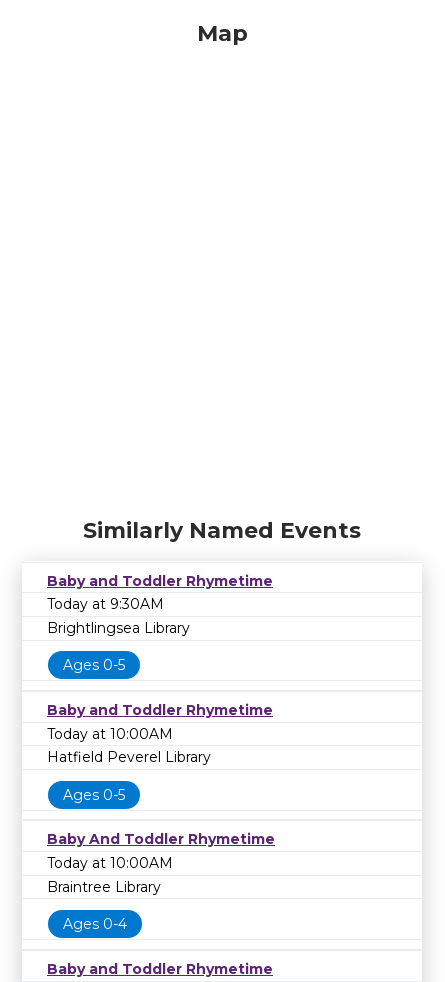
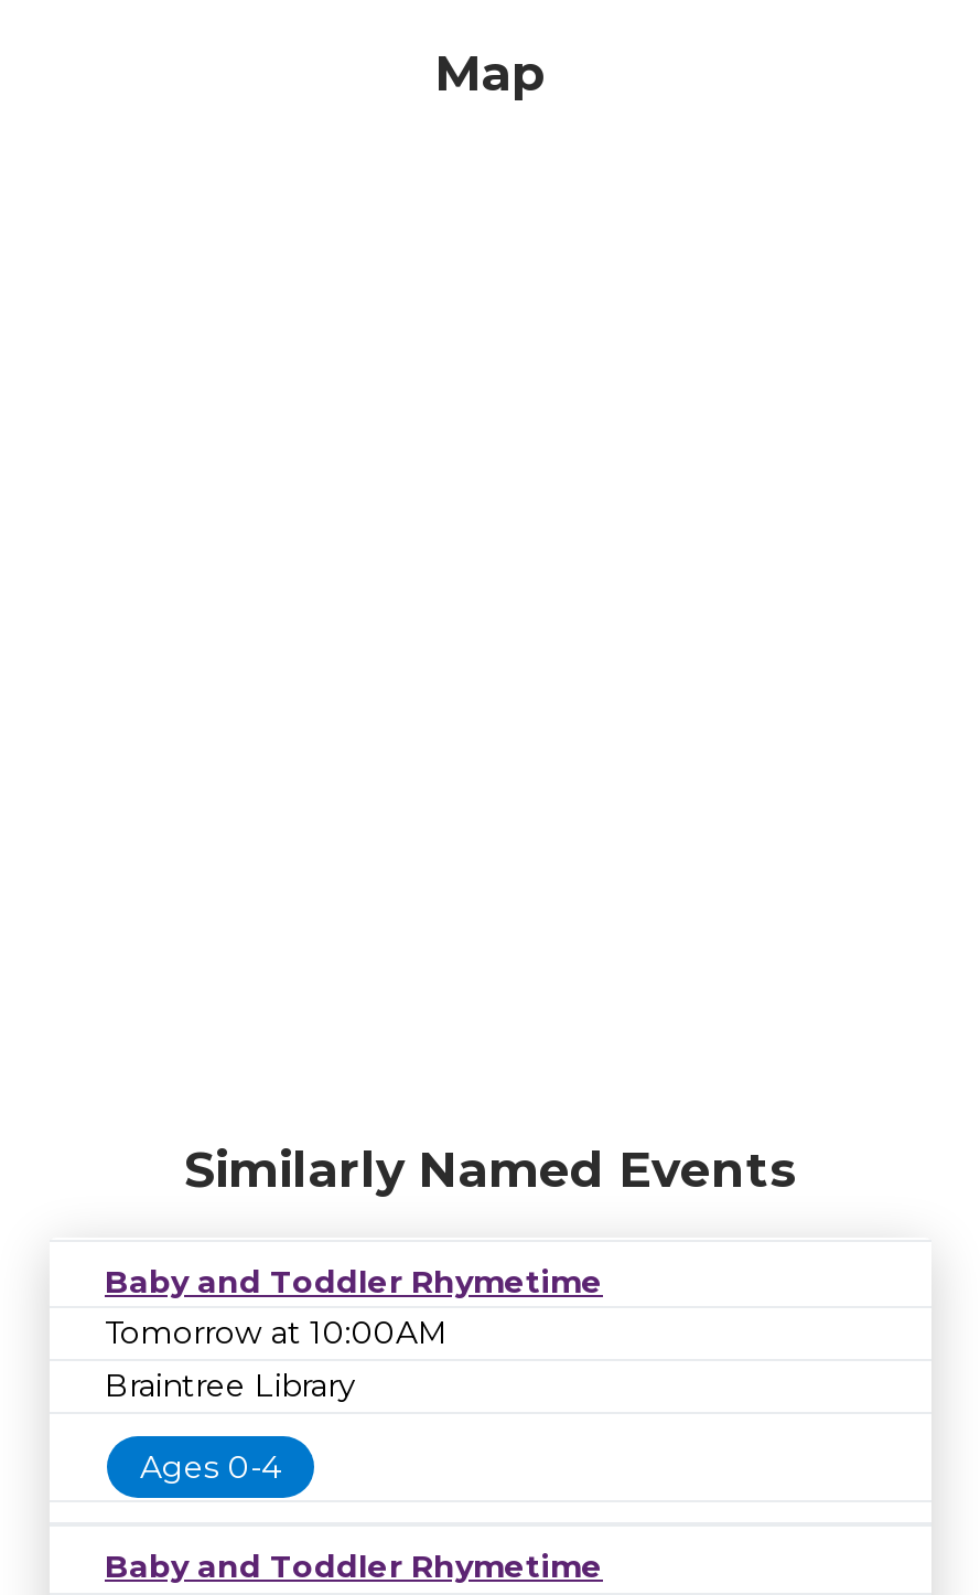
[47,595,275,872] Today at 9:30AM | Brightlingsea Library | Ages 0-5 | Baby and Toddler Rhymetime | Today at 10:00AM | Hatfield Peverel Library | Ages 0-5 | Baby And Toddler Rhymetime | Today at 10:00AM -> [105,1313,449,1353] Tomorrow at 10:00AM

